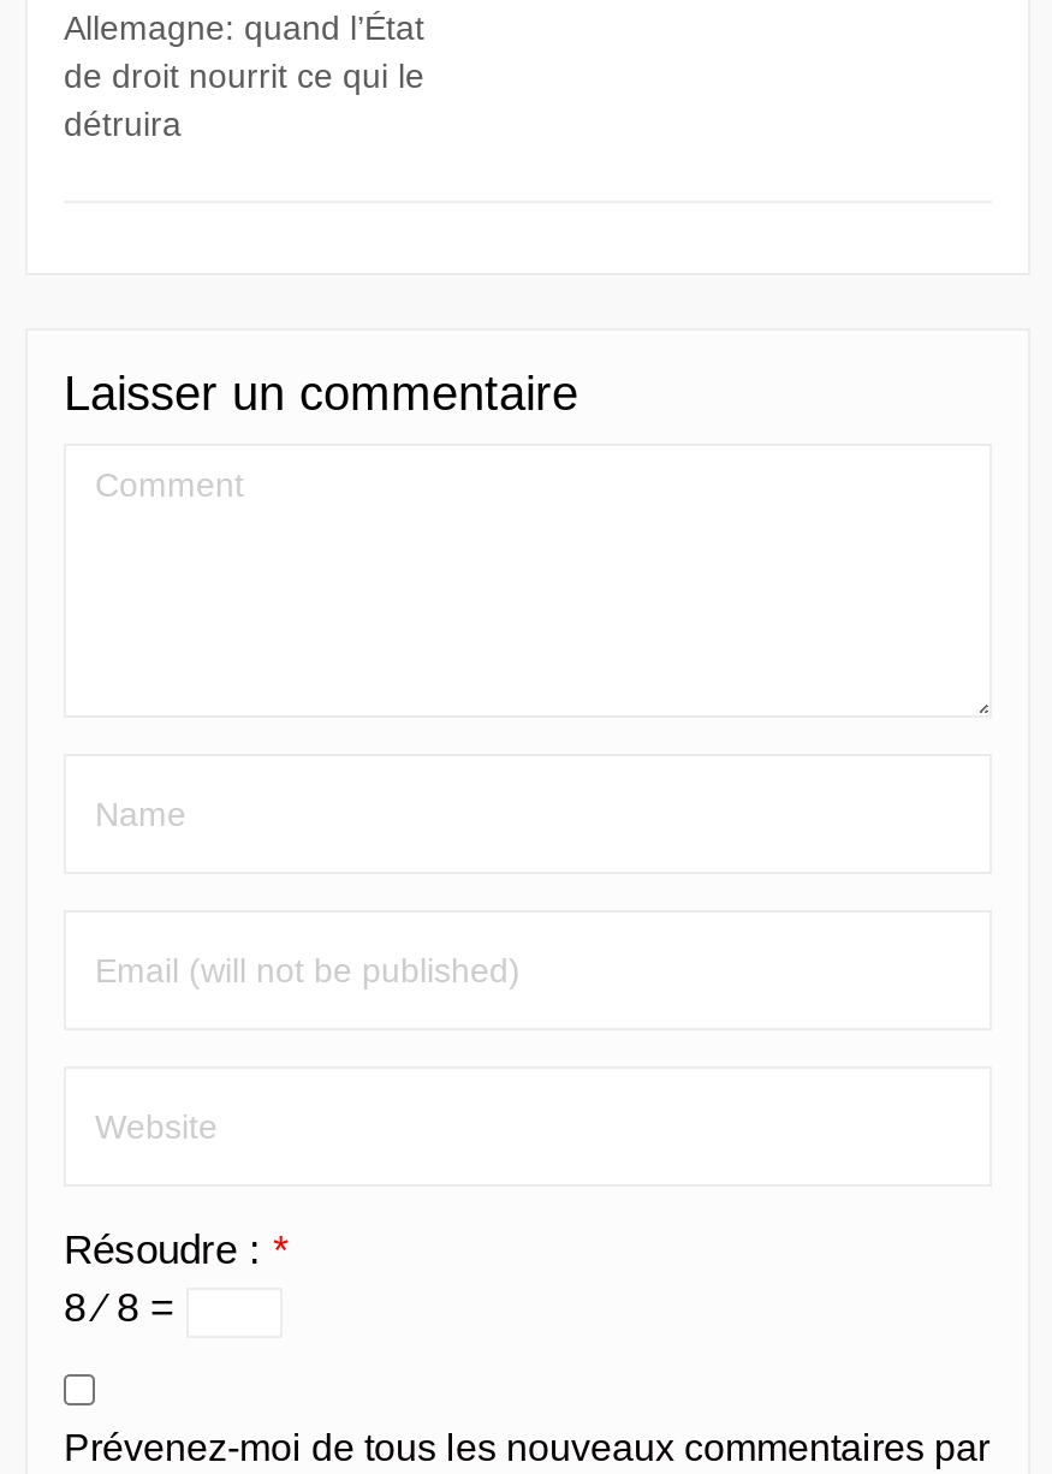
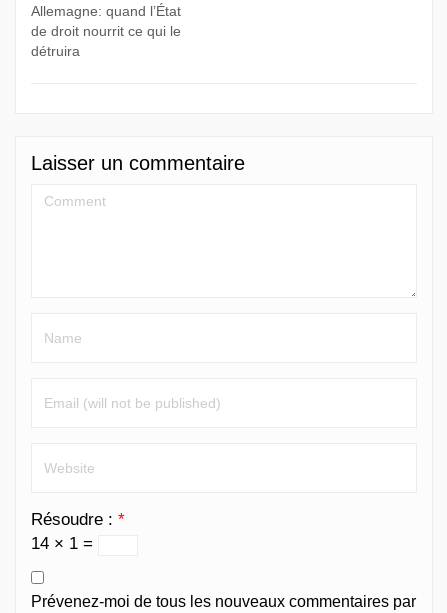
[64,1285,186,1330] 8 ⁄ 8 = -> [31,534,98,553] 14 × 1 =

